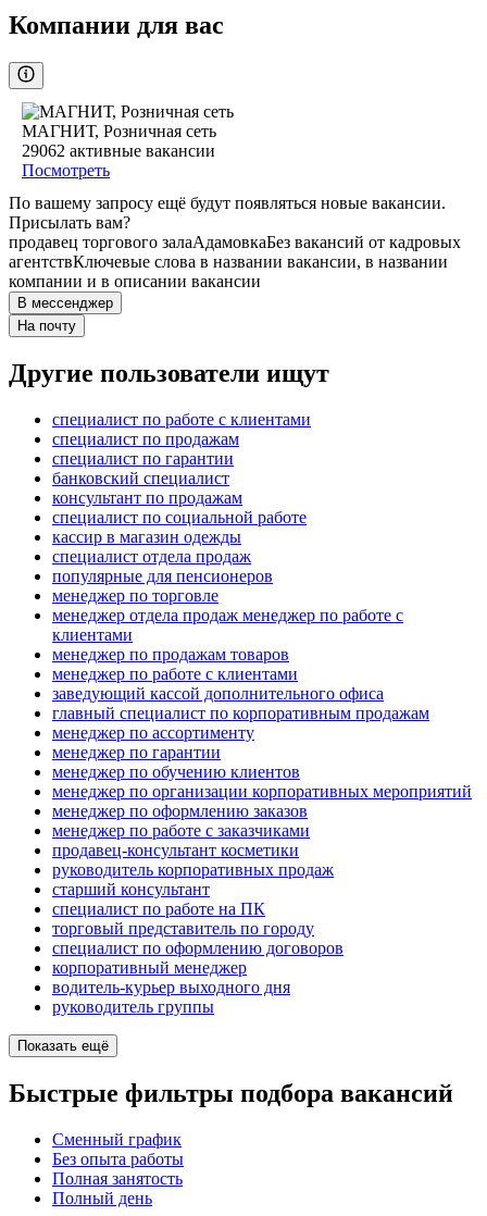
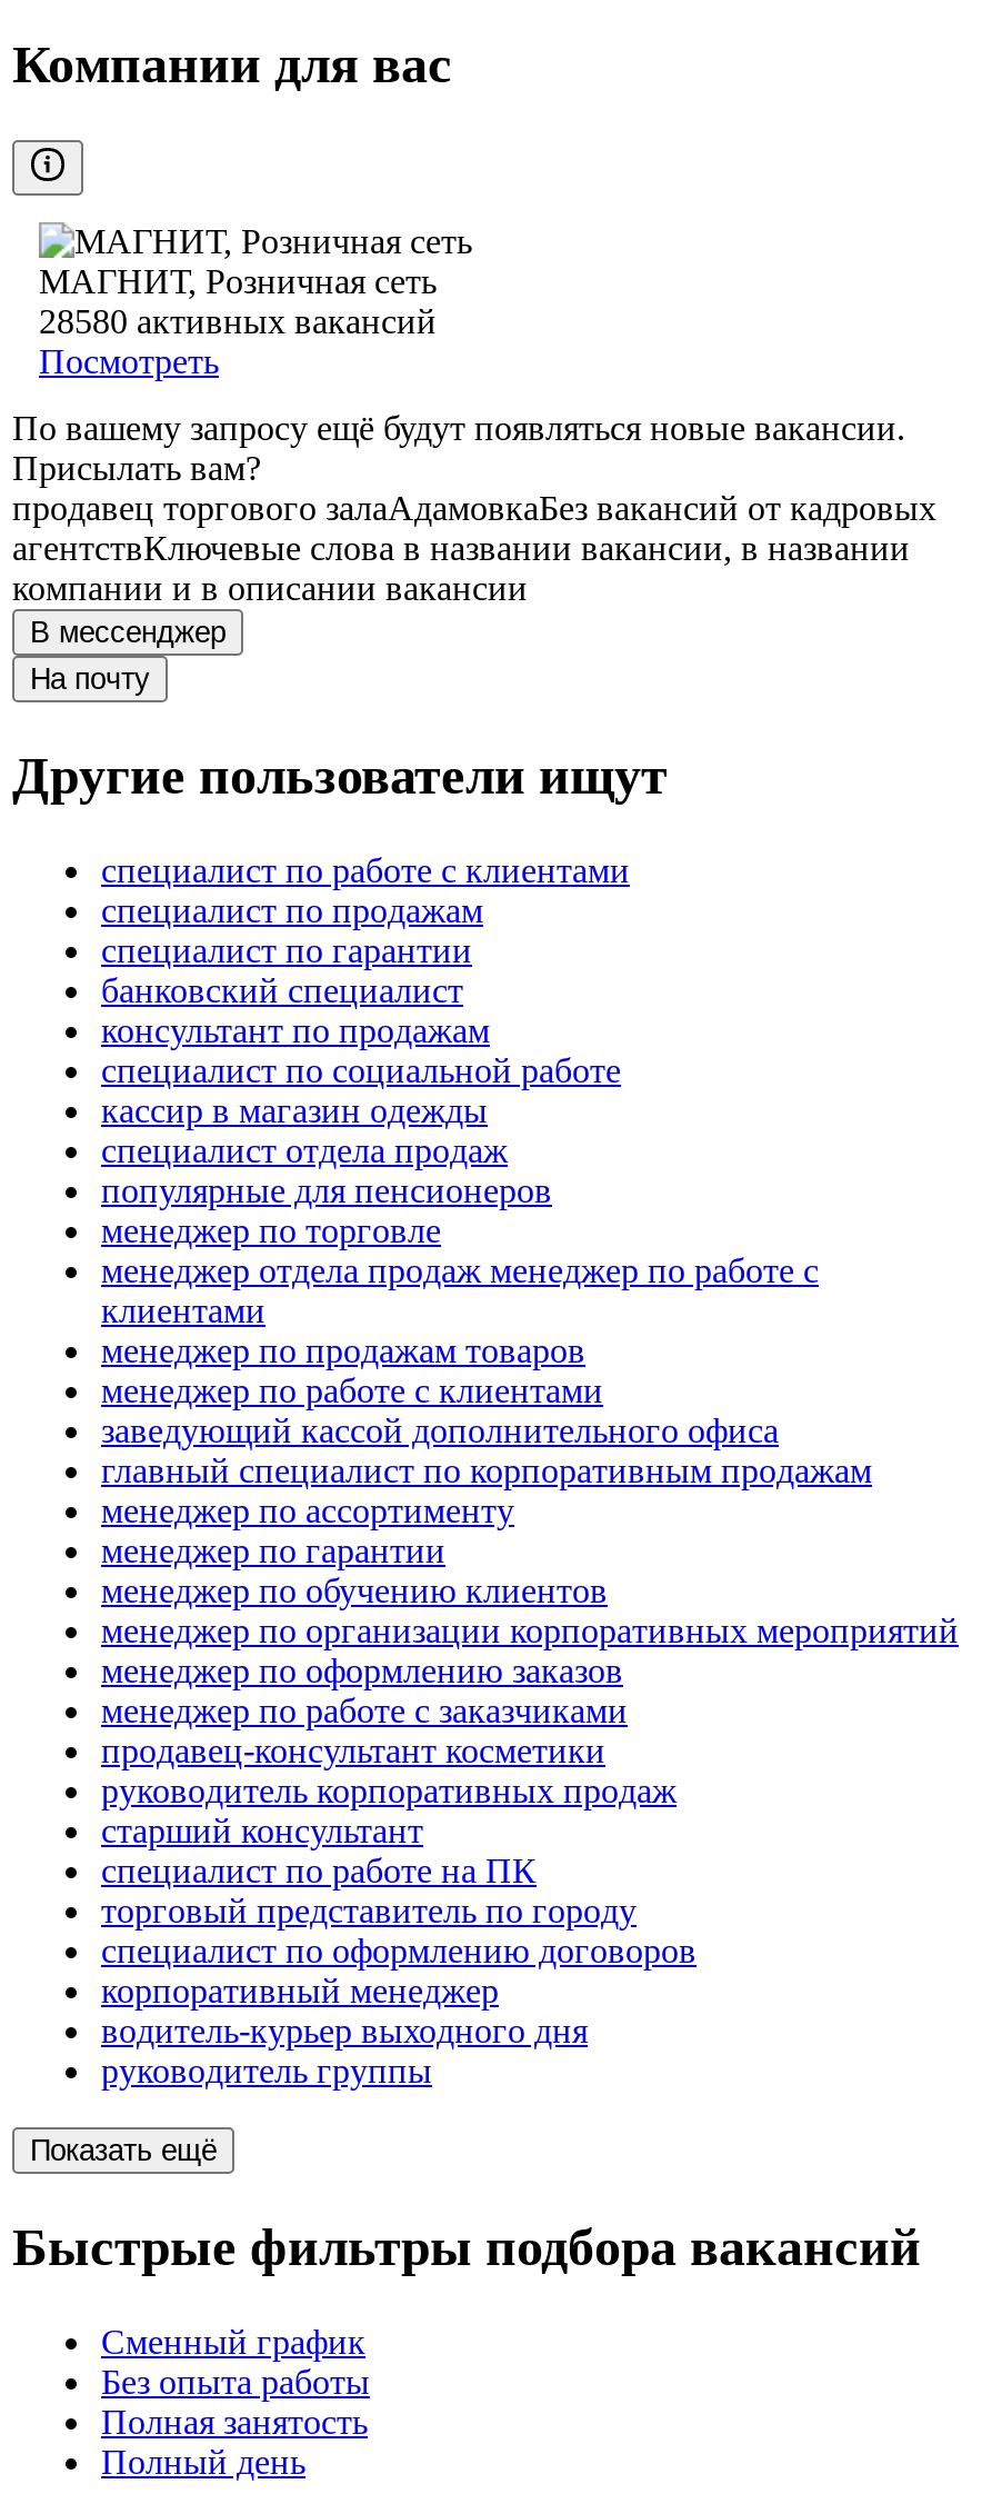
[22,142,215,160] 29062 активные вакансии -> [39,303,437,341] 28580 активных вакансий

